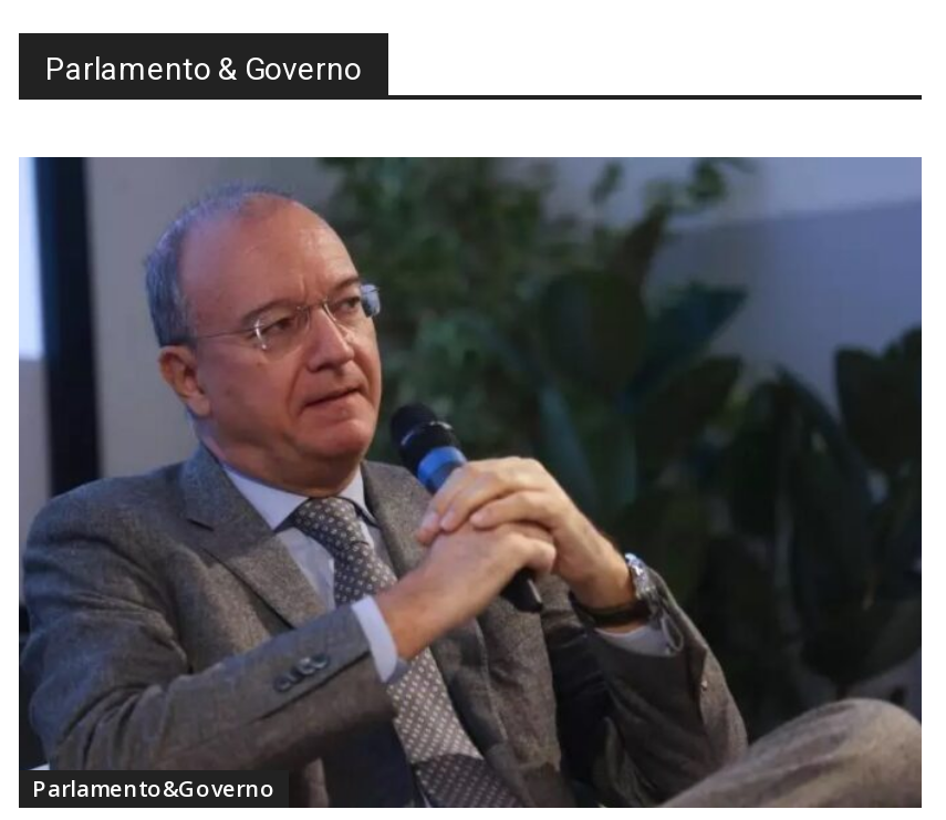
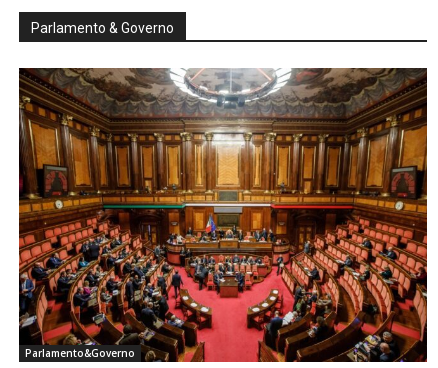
[17,155,924,810] [image] -> [18,67,428,363] [image]

